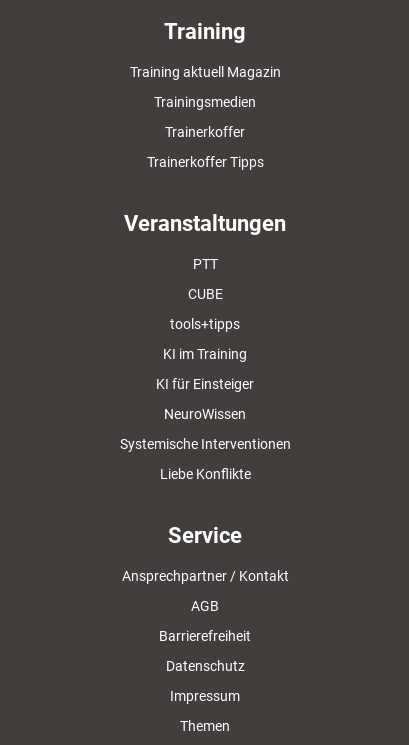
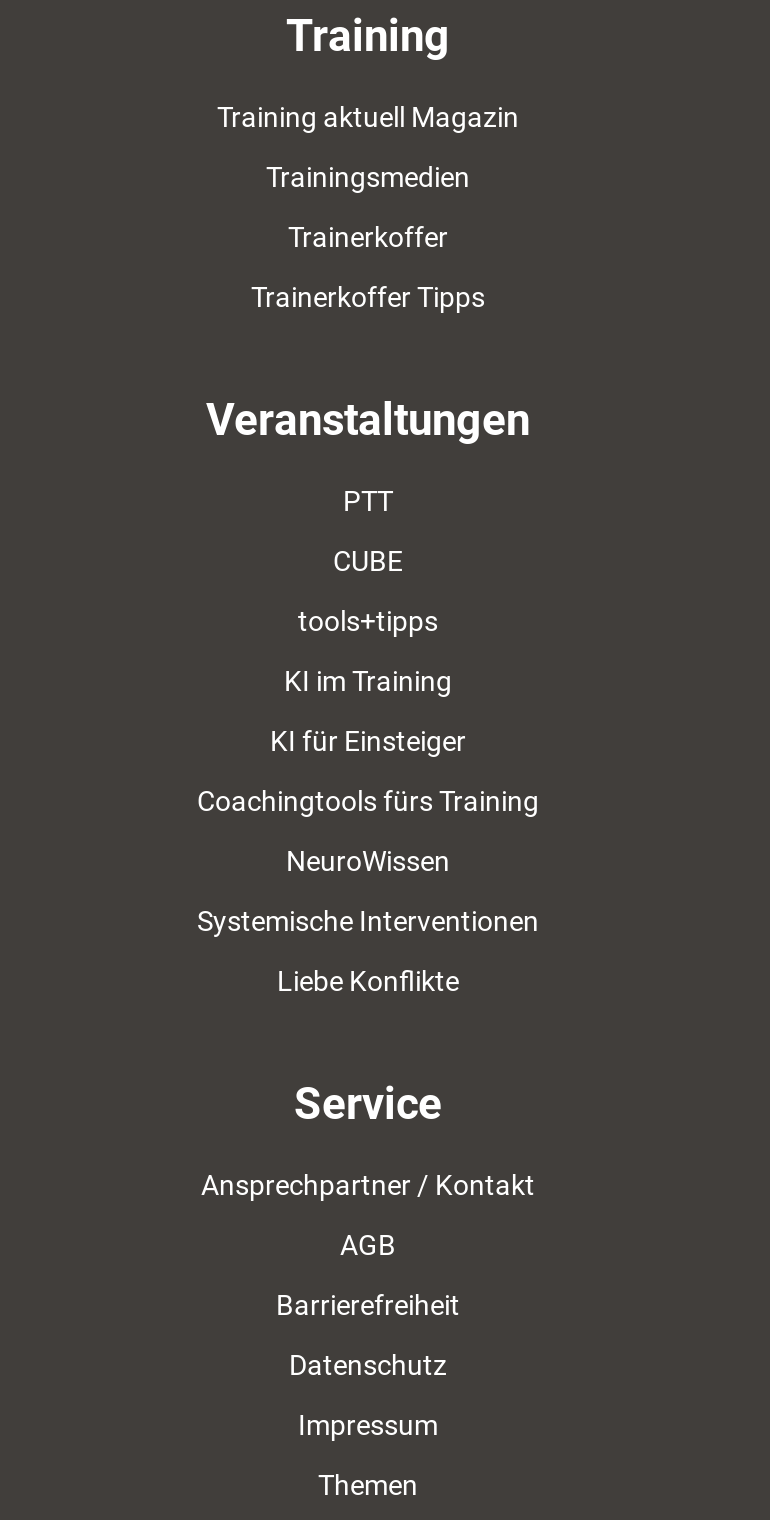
none -> [197,785,539,817] Coachingtools fürs Training

